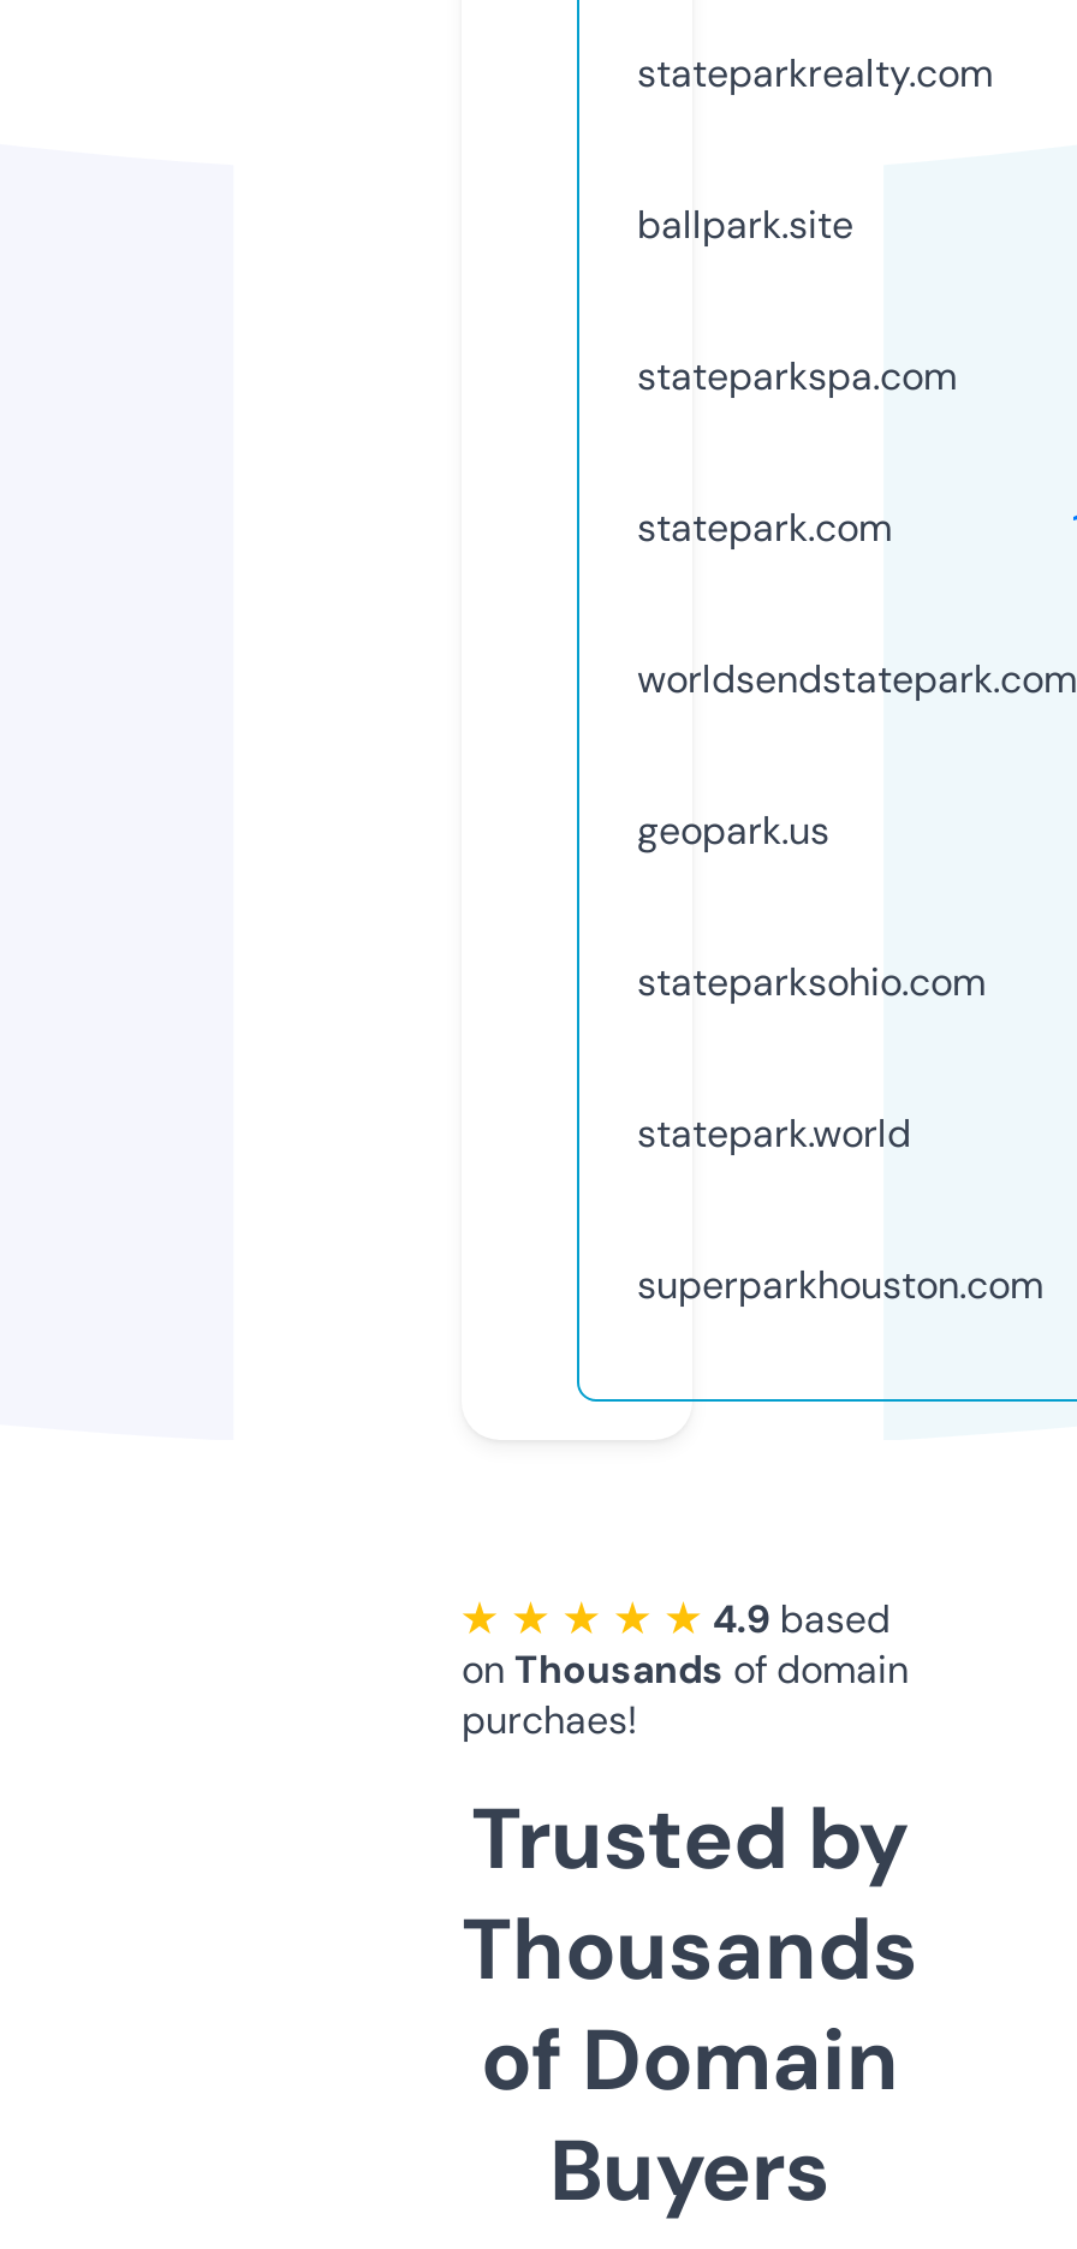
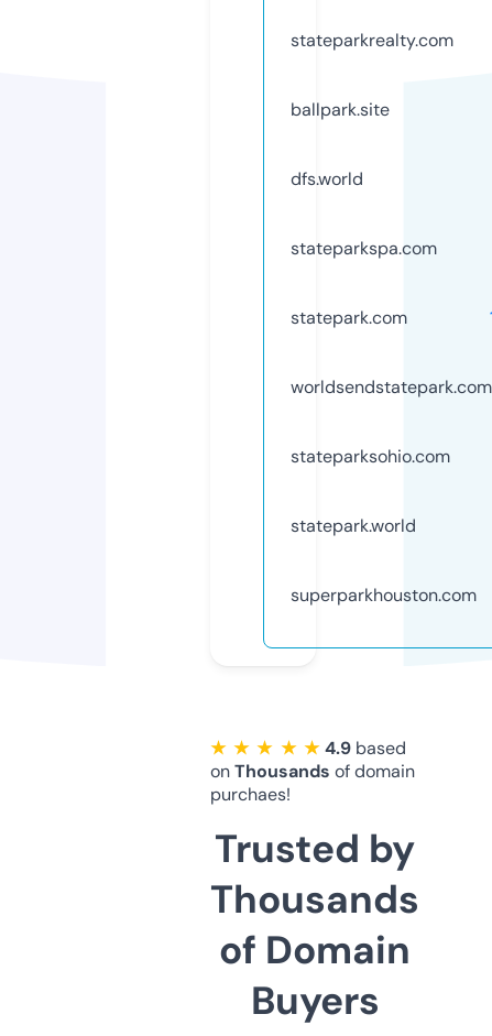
none -> [291,167,363,190] dfs.world
moved [637,351,1077,704] -> [291,236,492,398]: stateparkspa.com | statepark.com | worldsendstatepark.com
[637,805,829,855] geopark.us -> none

